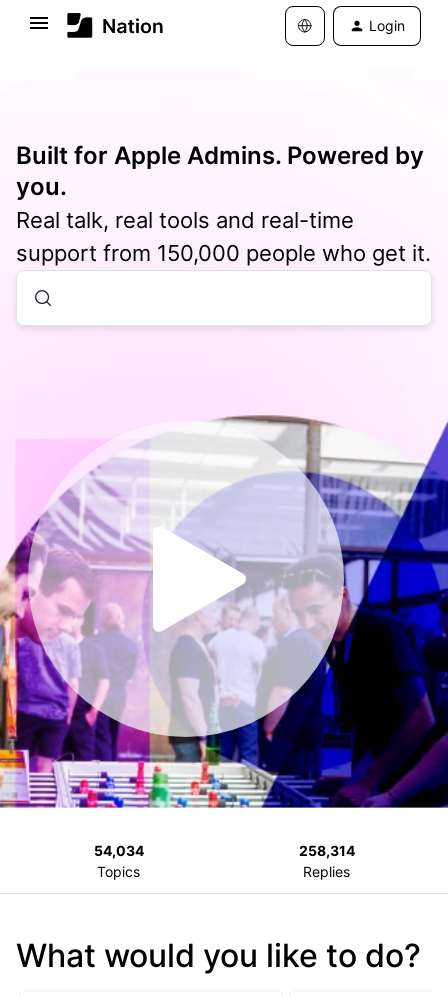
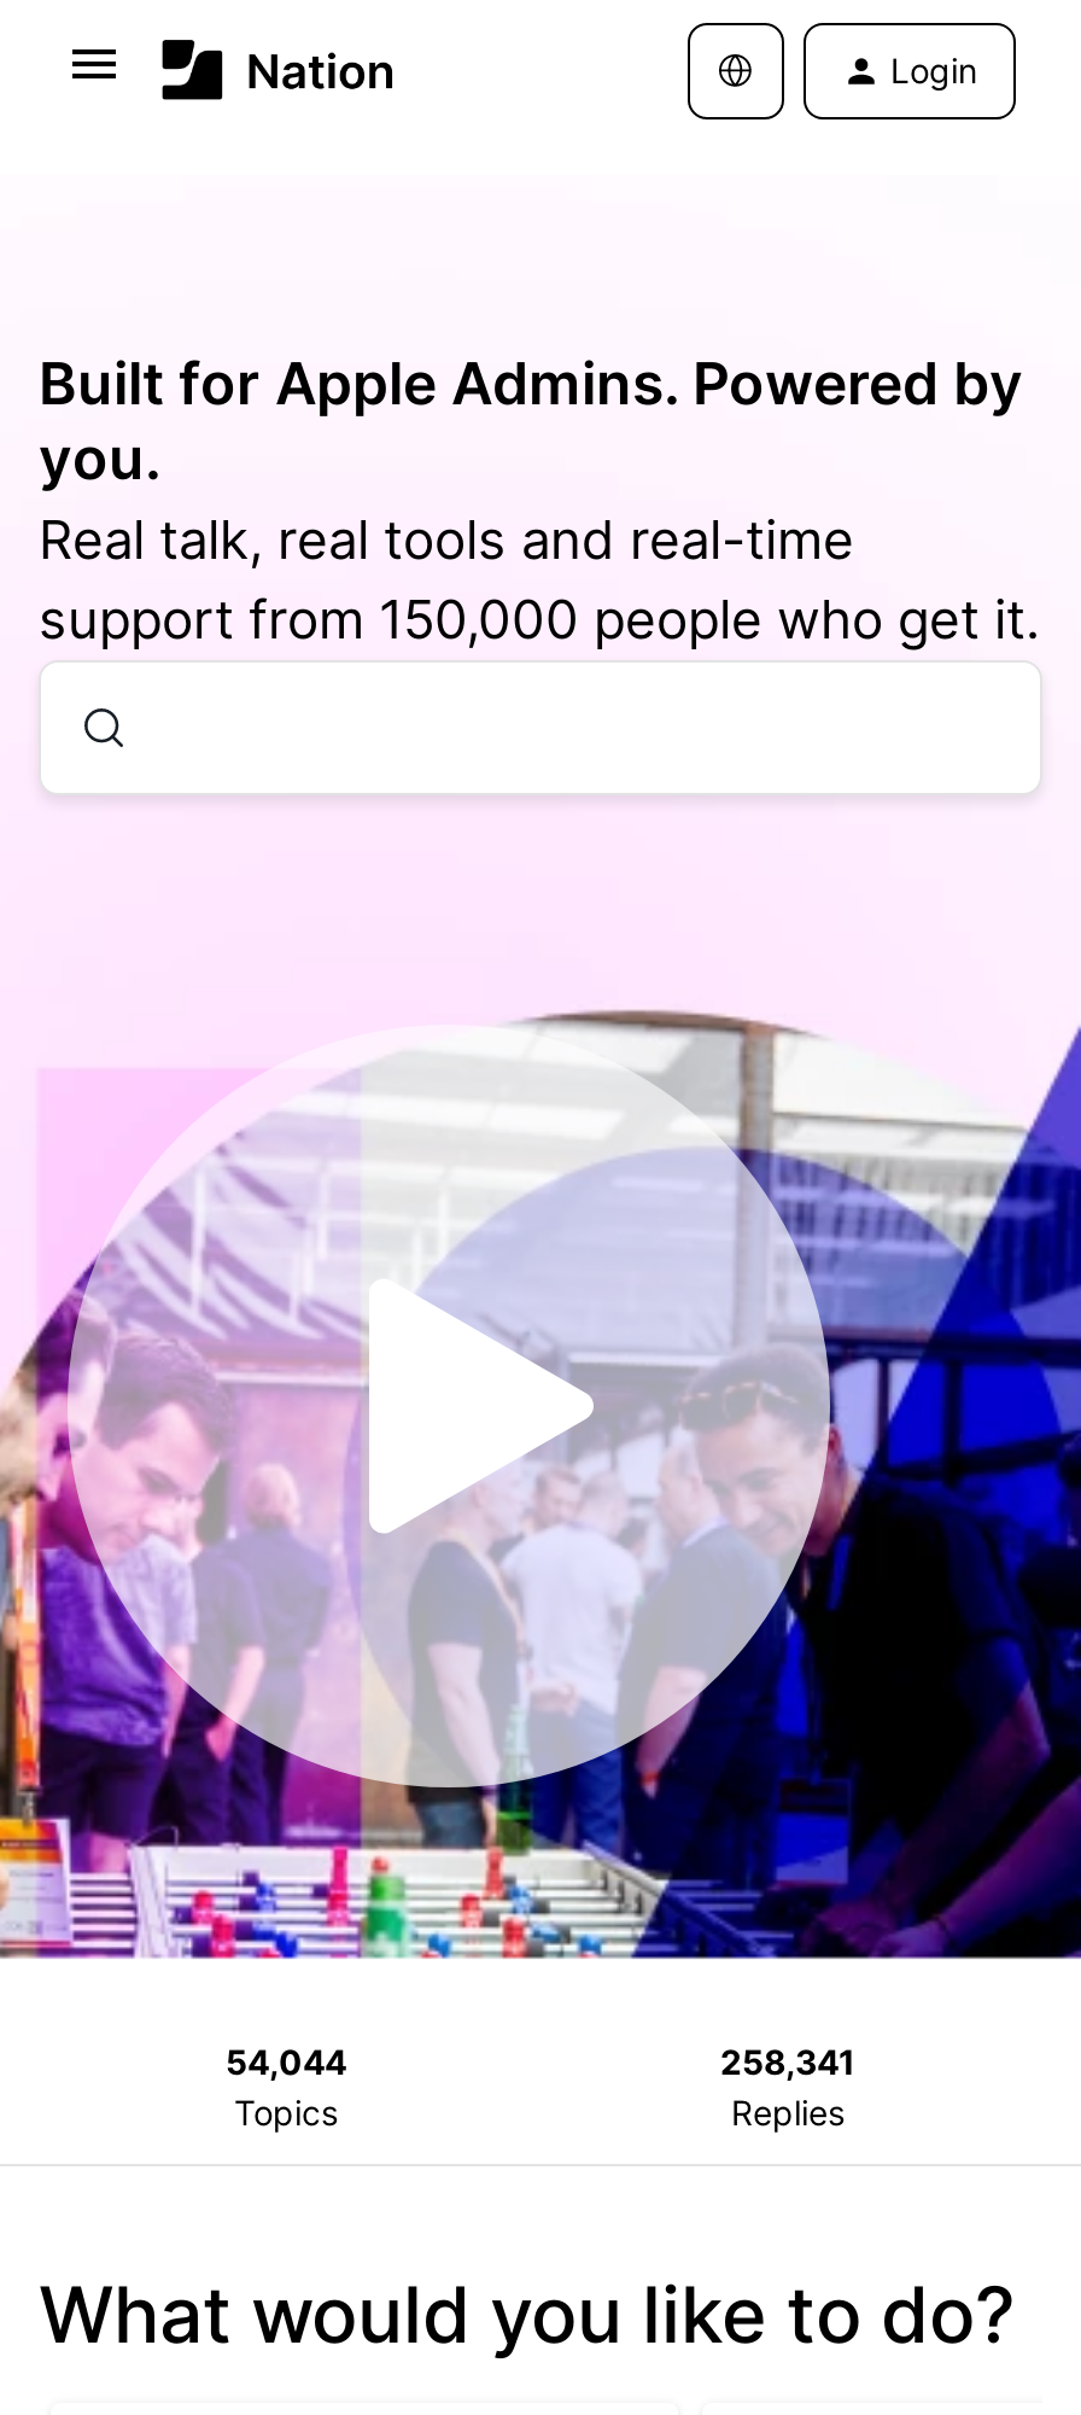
[93,842,143,859] 54,034 -> [226,2041,346,2082] 54,044
[298,842,354,859] 258,314 -> [720,2041,855,2082] 258,341

